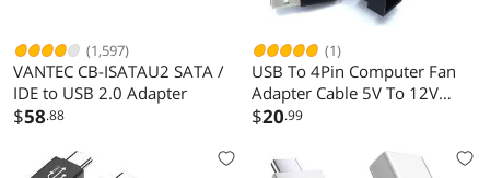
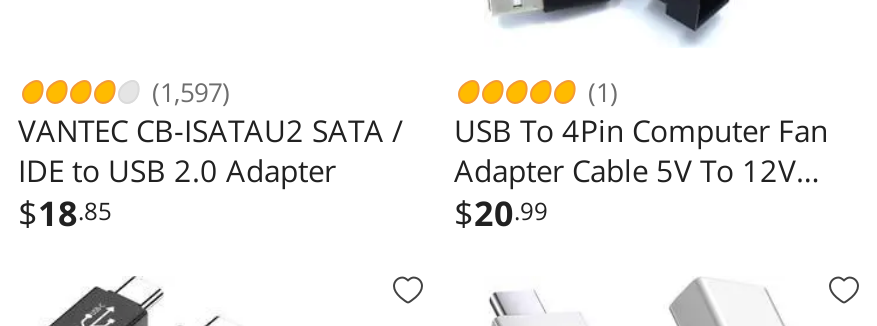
[13,104,65,129] $58.88 -> [18,190,112,236] $18.85

